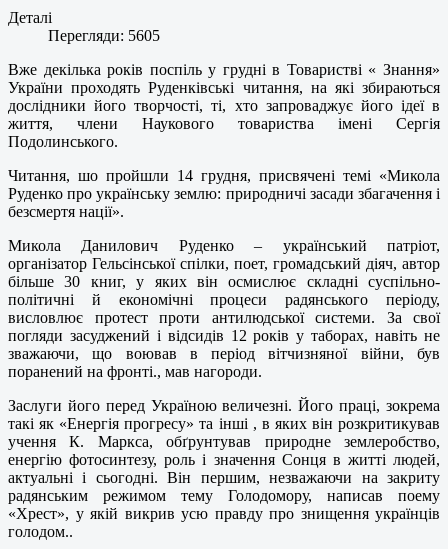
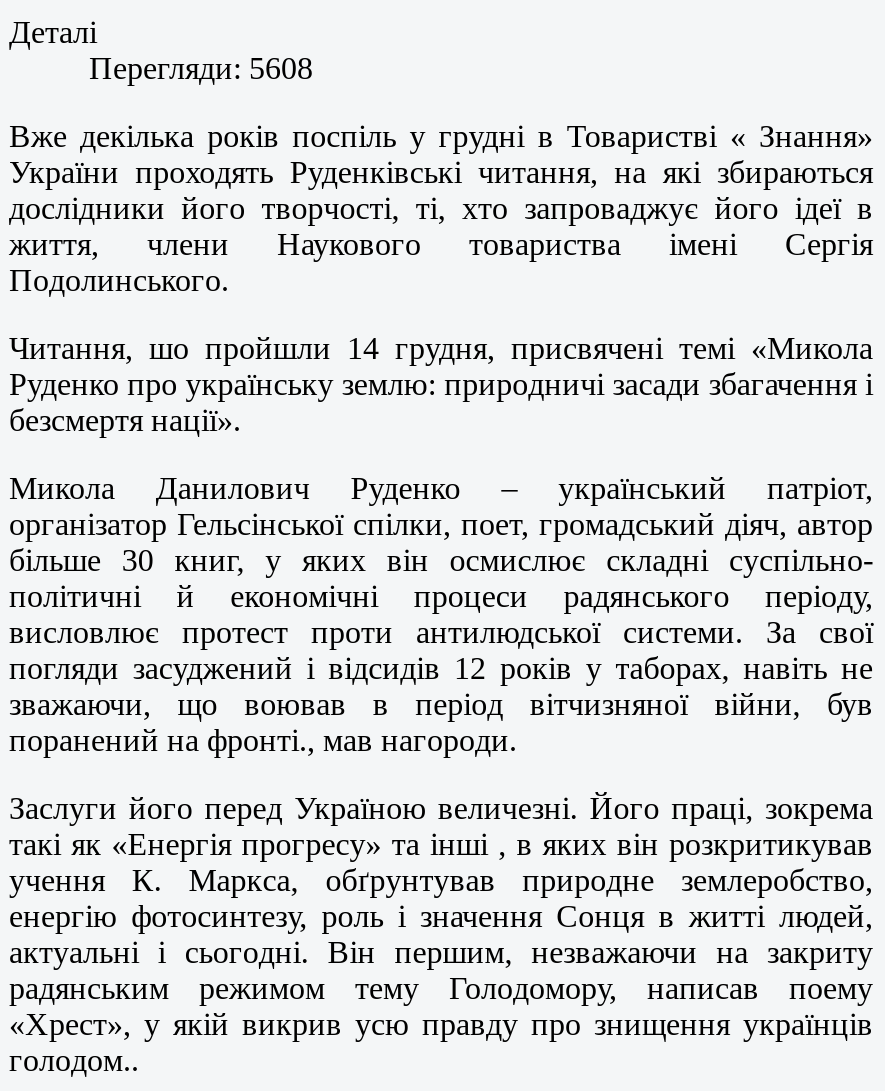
[48,27,160,44] Перегляди: 5605 -> [89,51,313,85] Перегляди: 5608

